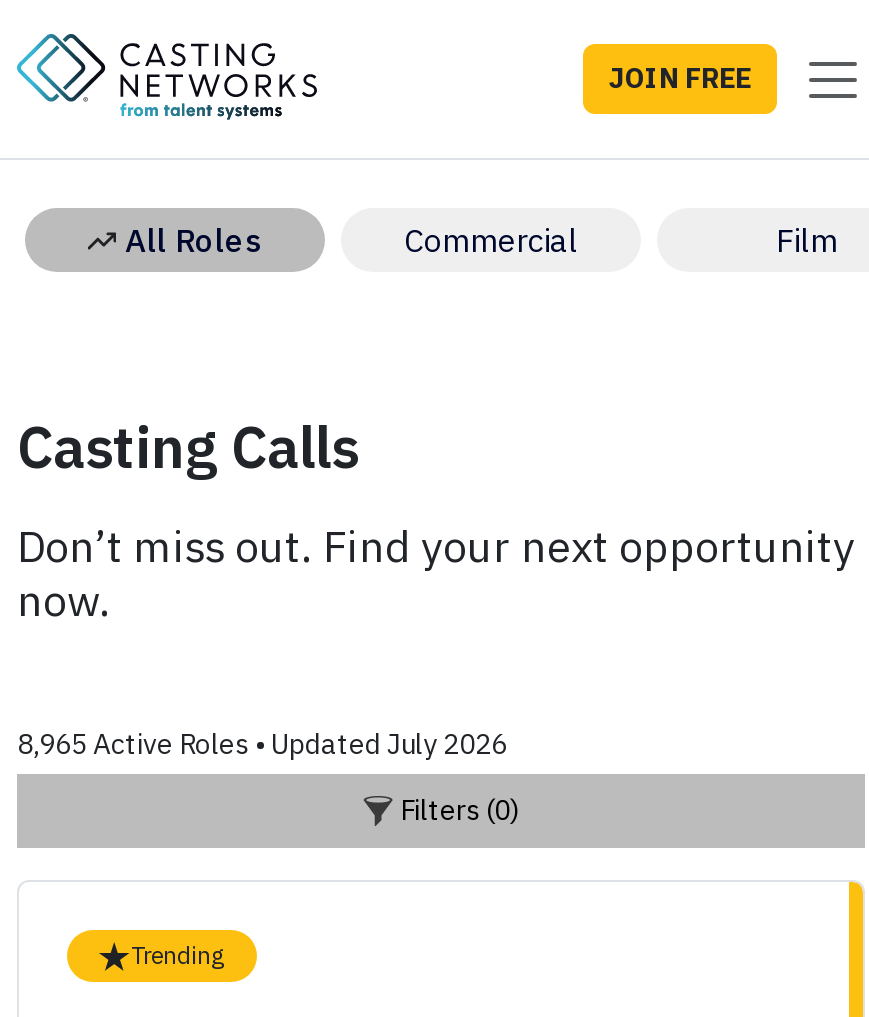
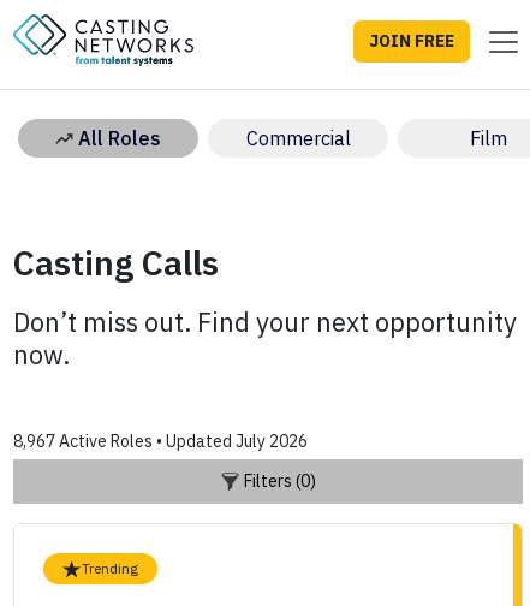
[17,726,507,762] 8,965 Active Roles • Updated July 2026 -> [13,431,308,452] 8,967 Active Roles • Updated July 2026

